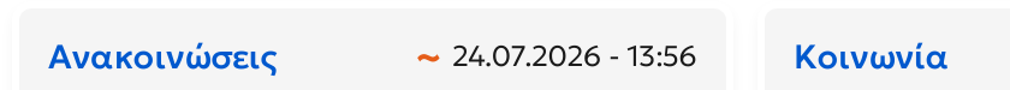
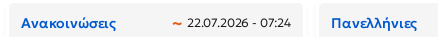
[452,37,697,73] 24.07.2026 - 13:56 -> [187,15,291,30] 22.07.2026 - 07:24
[794,35,949,78] Κοινωνία -> [331,14,417,32] Πανελλήνιες

